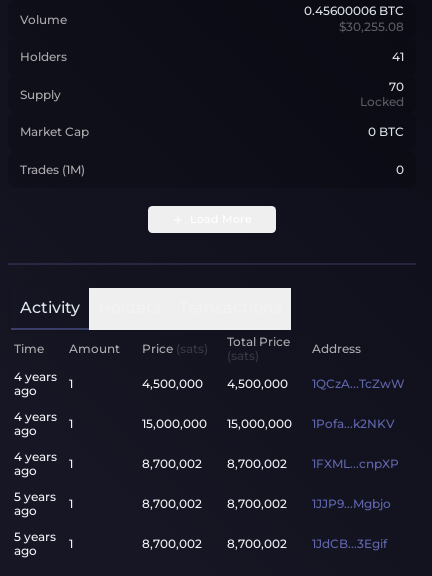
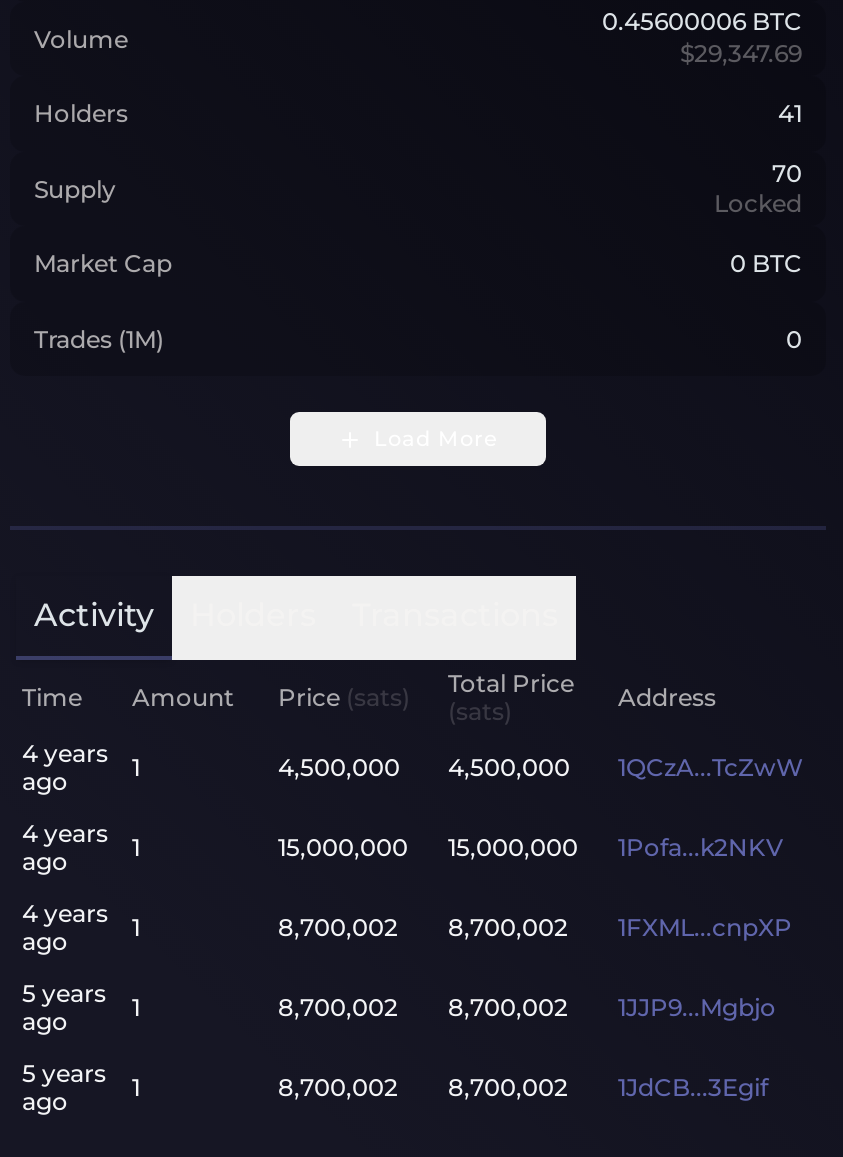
[339,19,404,34] $30,255.08 -> [680,37,802,67] $29,347.69

